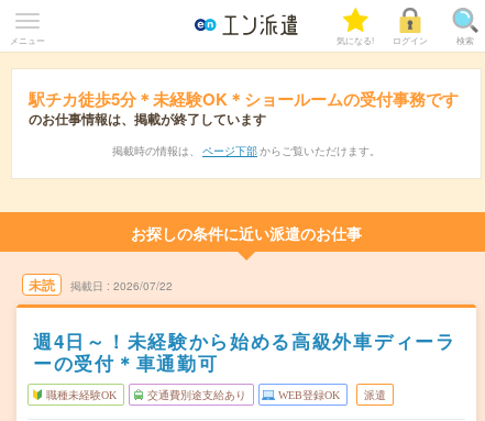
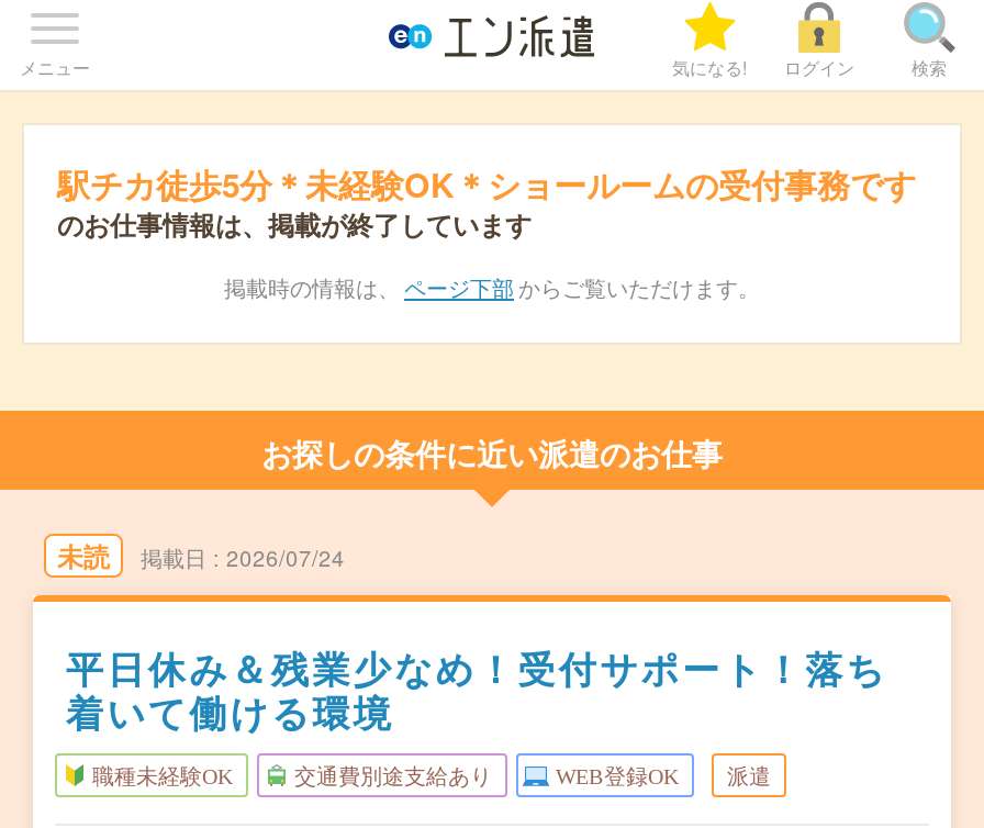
[113,278,173,293] 2026/07/22 -> [226,542,345,573] 2026/07/24
[33,328,456,376] 週4日～！未経験から始める高級外車ディーラ | ーの受付＊車通勤可 -> [66,641,887,738] 平日休み＆残業少なめ！受付サポート！落ち | 着いて働ける環境

